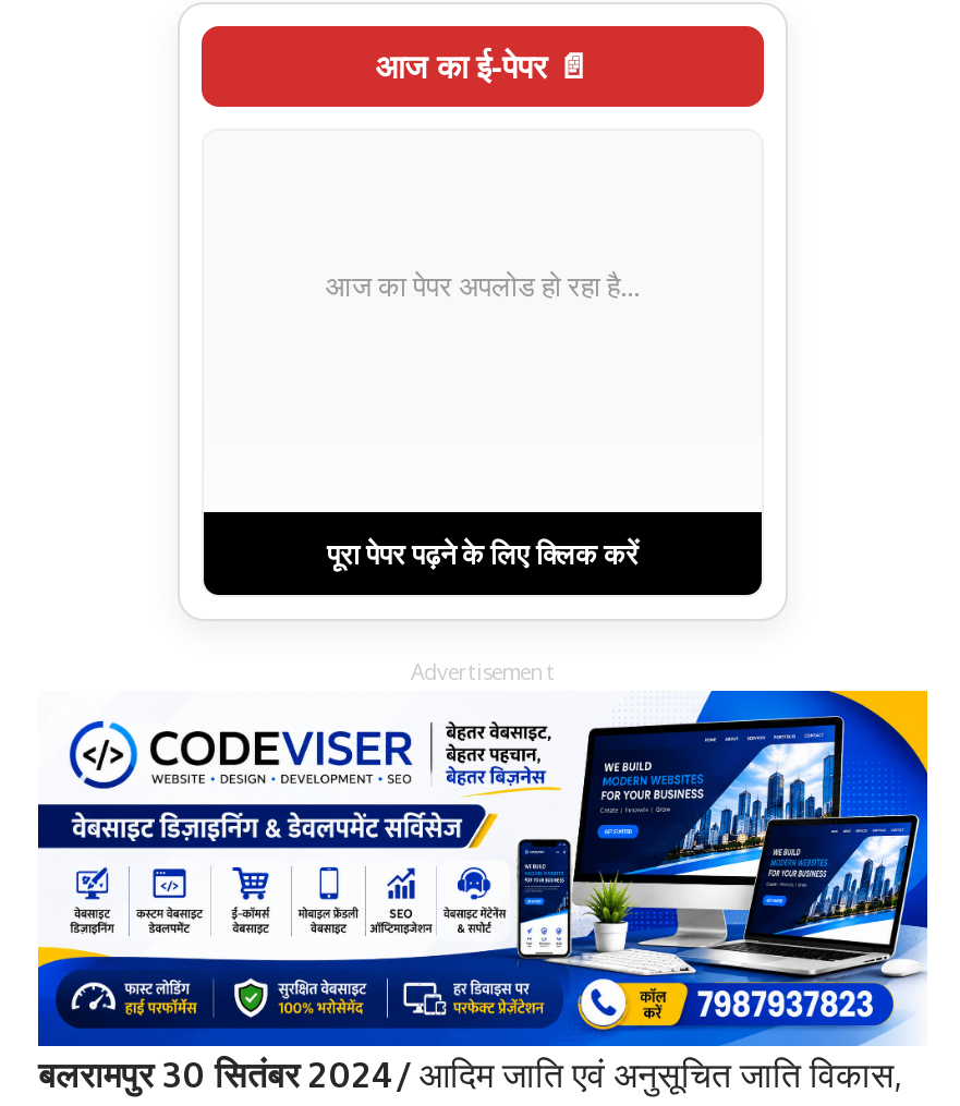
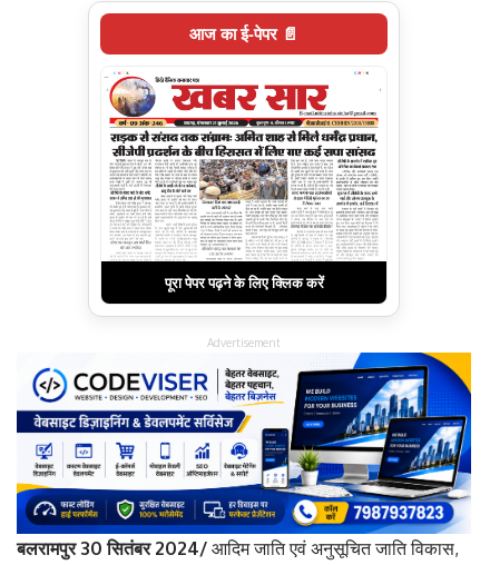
none -> [108,71,379,255] [image]
[326,266,640,305] आज का पेपर अपलोड हो रहा है... -> none

